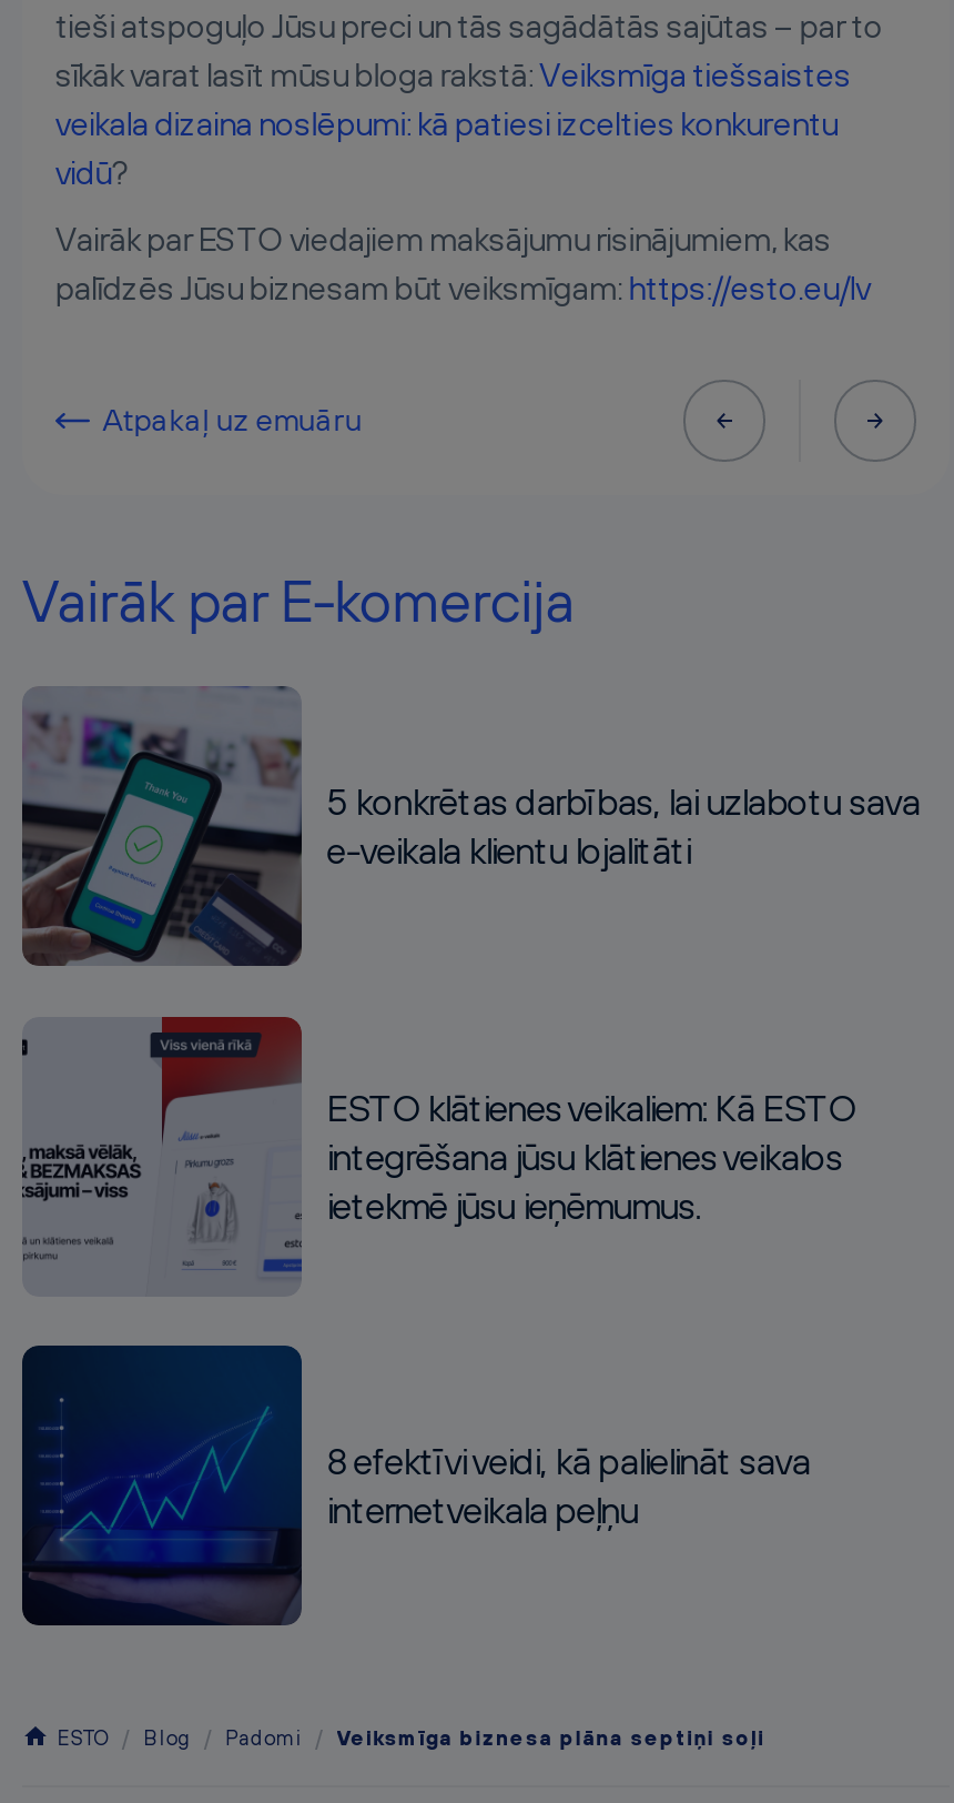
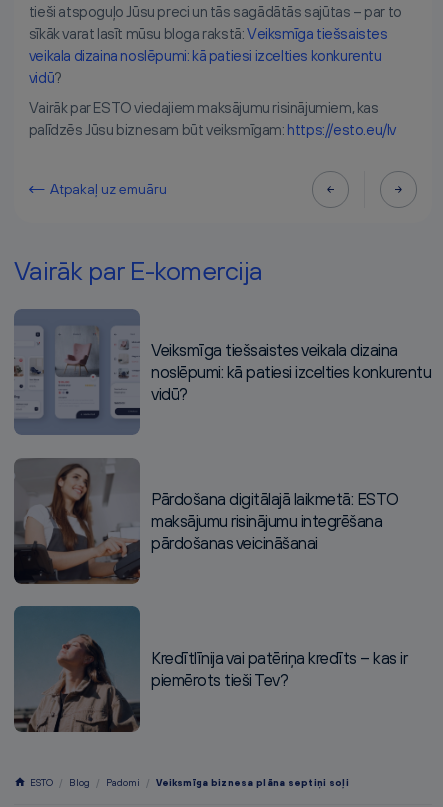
[20,691,920,968] [image] | 5 konkrētas darbības, lai uzlabotu sava | e-veikala klientu lojalitāti -> [13,309,431,435] [image] | Veiksmīga tiešsaistes veikala dizaina | noslēpumi: kā patiesi izcelties konkurentu | vidū?
[22,1015,855,1297] [image] | ESTO klātienes veikaliem: Kā ESTO | integrēšana jūsu klātienes veikalos | ietekmē jūsu ieņēmumus. -> [13,458,399,585] [image] | Pārdošana digitālajā laikmetā: ESTO | maksājumu risinājumu integrēšana | pārdošanas veicināšanai
[20,1343,810,1628] [image] | 8 efektīvi veidi, kā palielināt sava | internetveikala peļņu -> [13,605,407,733] [image] | Kredītlīnija vai patēriņa kredīts – kas ir | piemērots tieši Tev?

